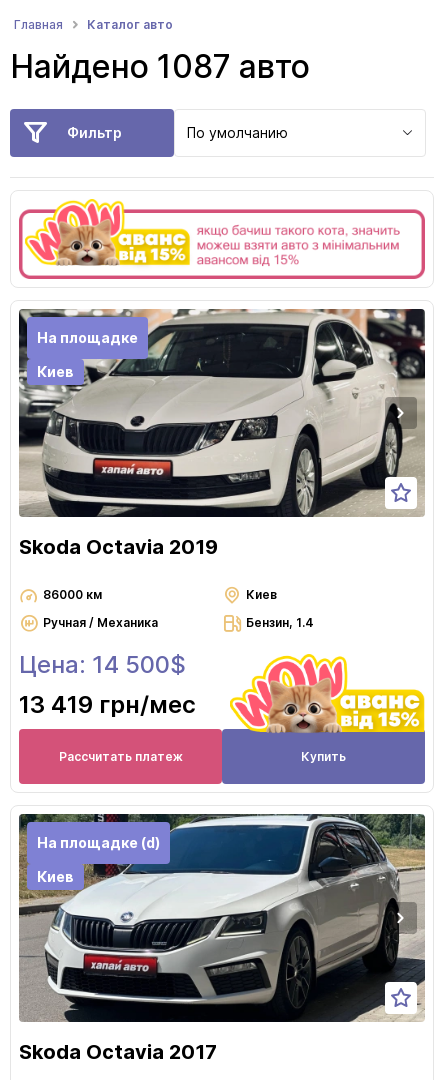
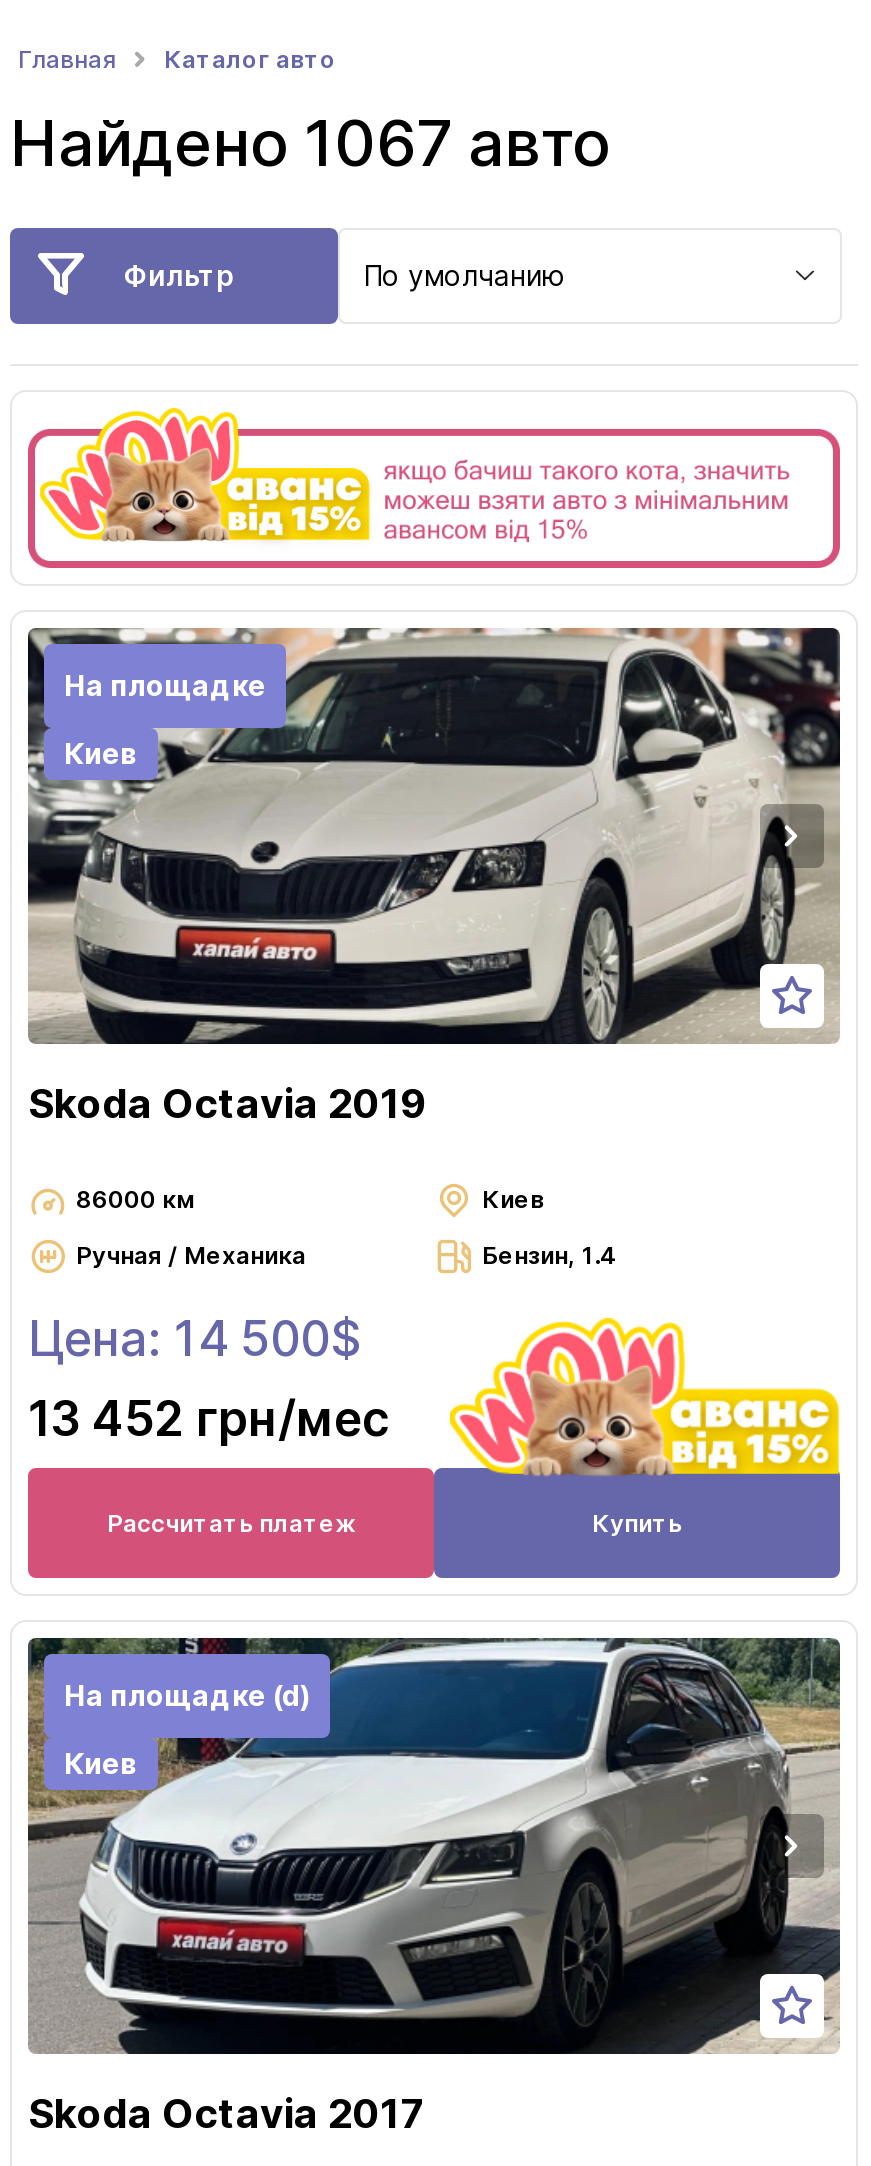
[10,47,310,86] Найдено 1087 авто -> [10,104,610,182] Найдено 1067 авто
[19,690,196,719] 13 419 грн/мес -> [28,1390,390,1448] 13 452 грн/мес

